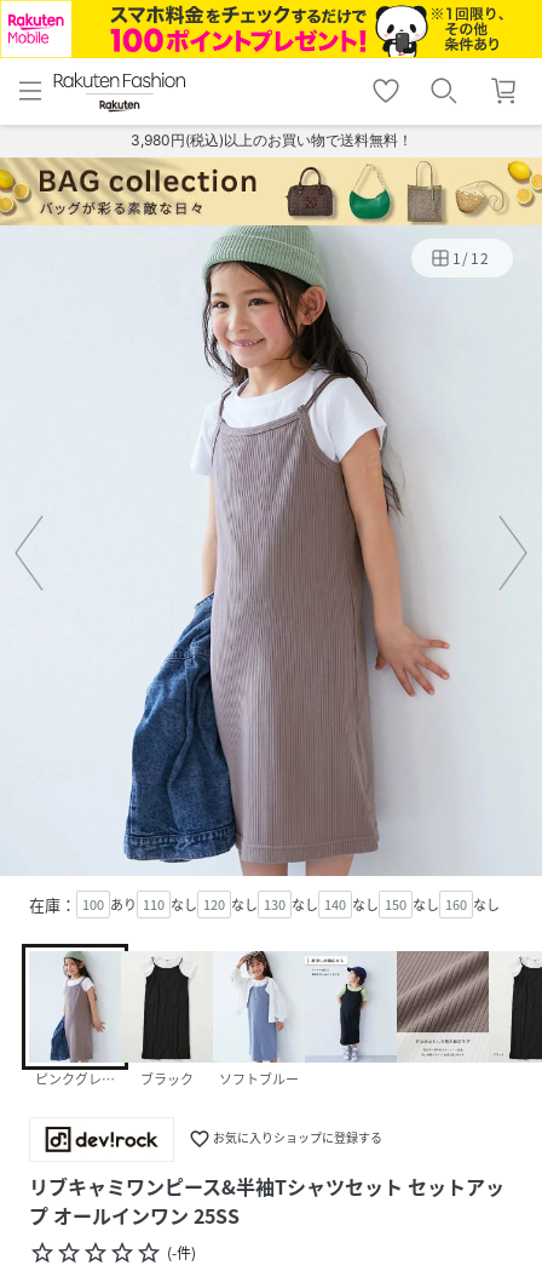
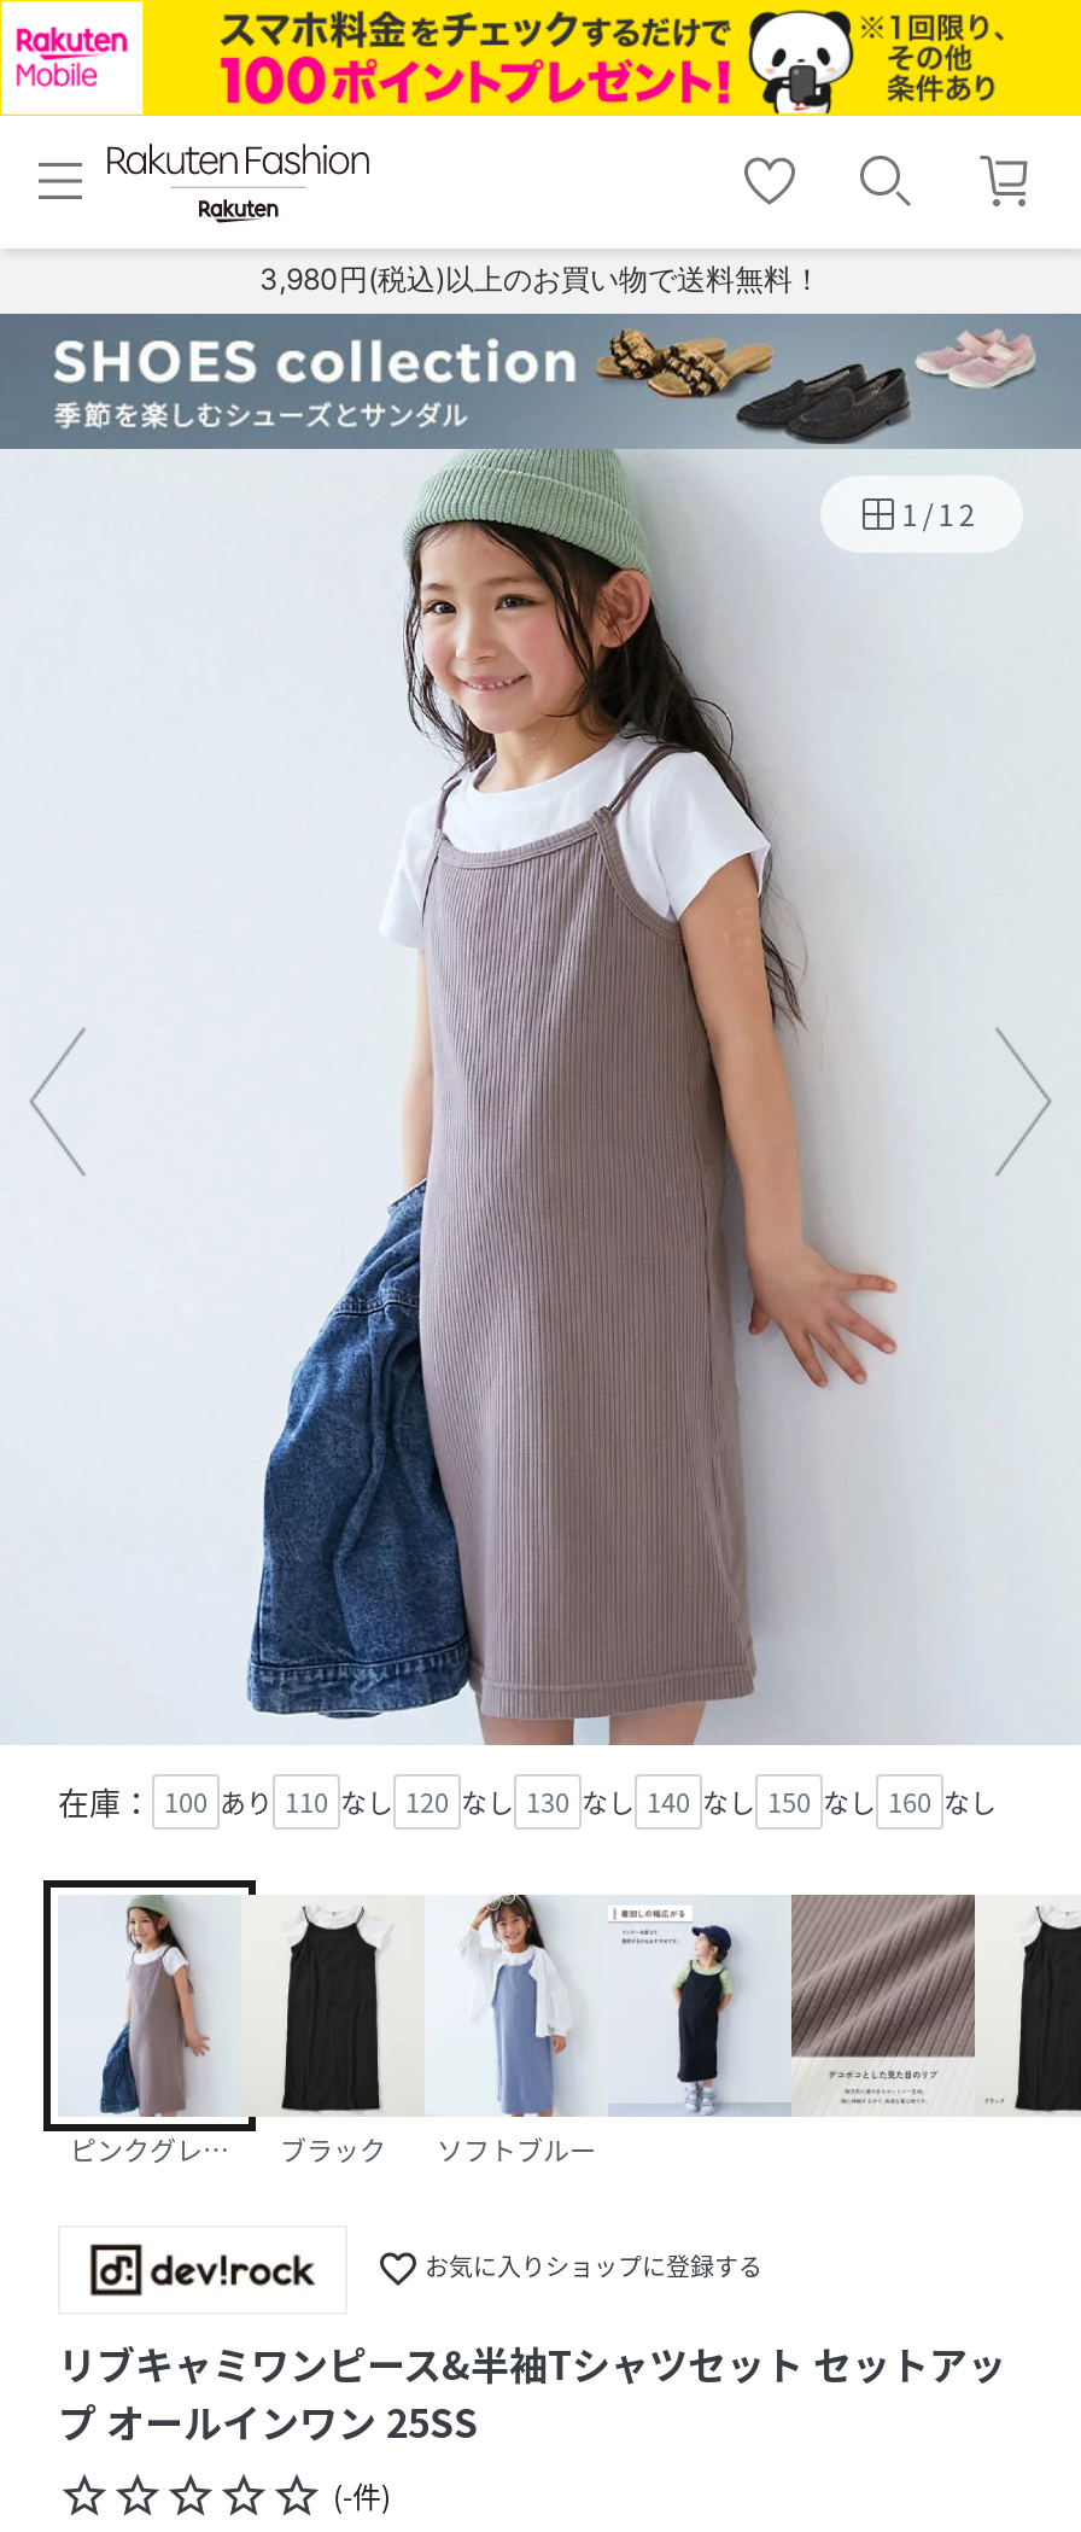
[4,158,538,227] [image] -> [7,311,1074,451] [image]

